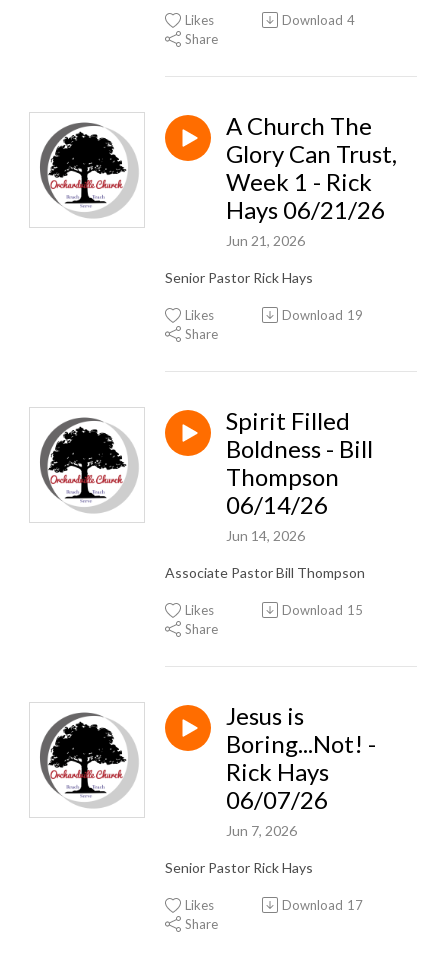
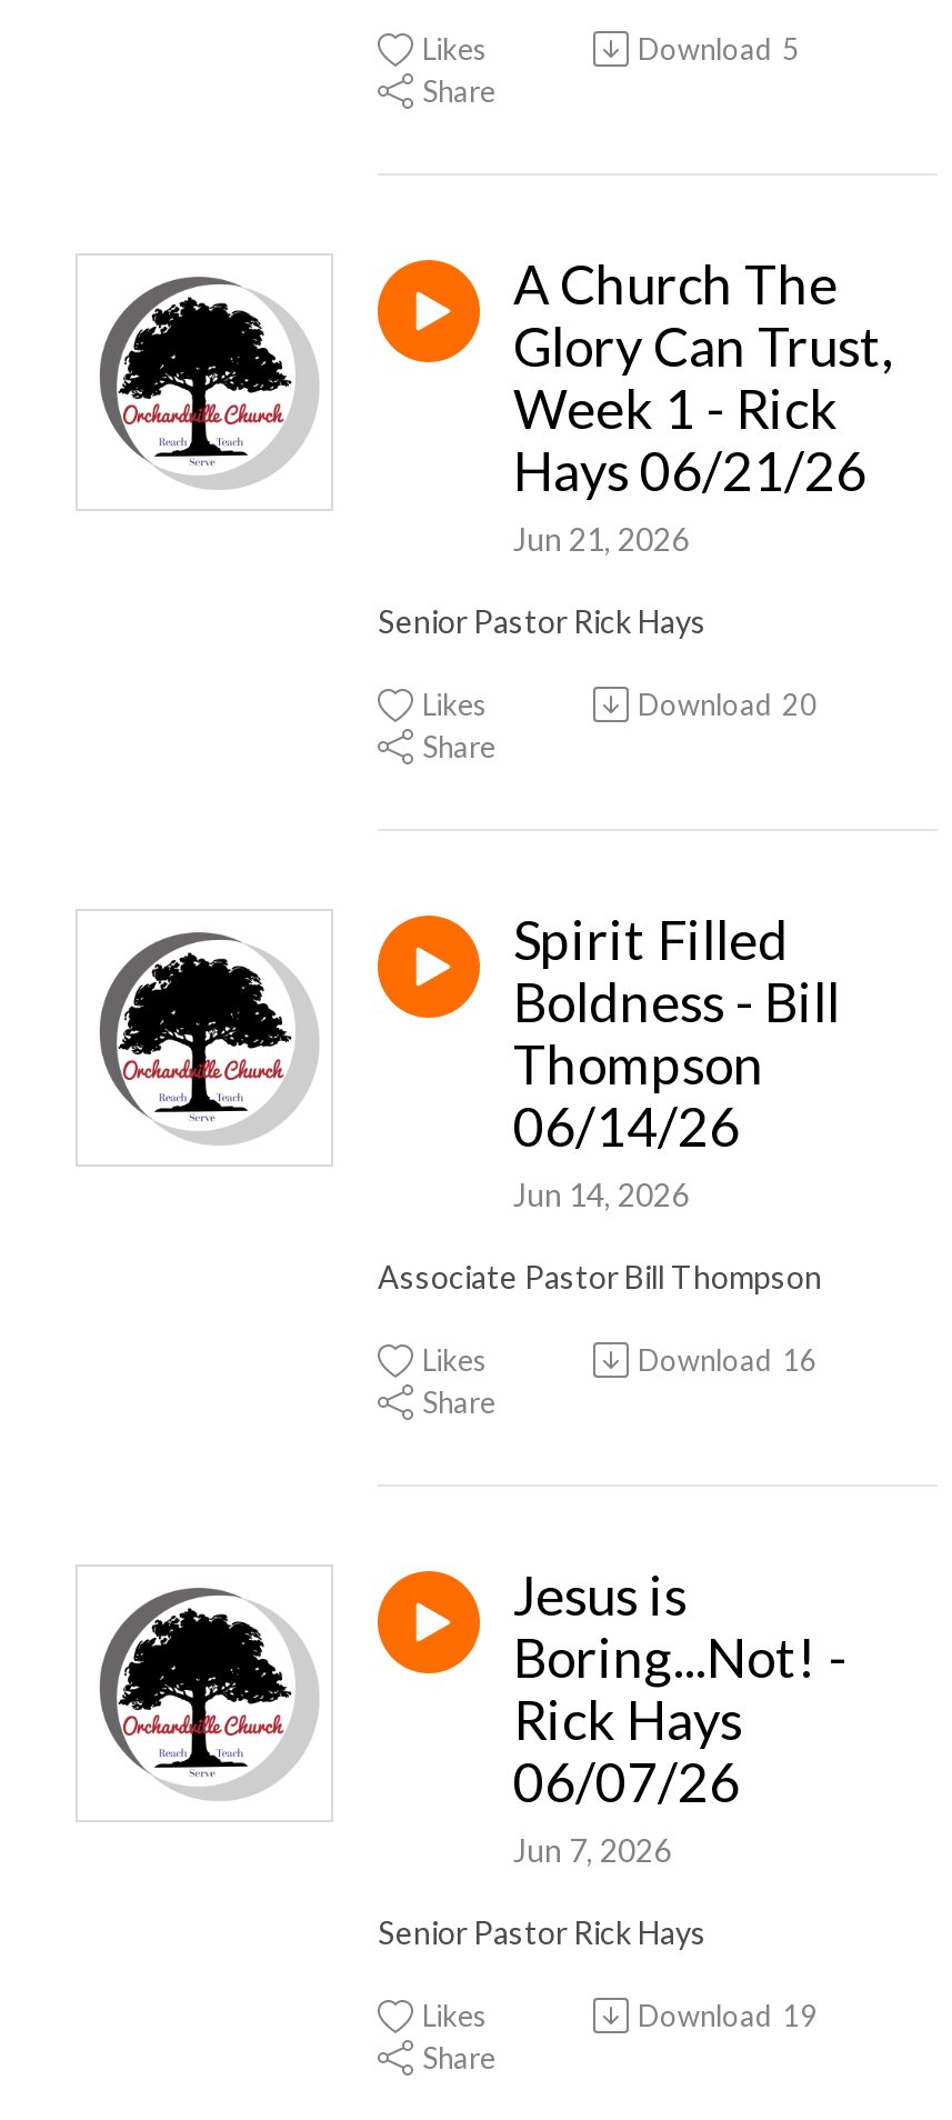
[282,12,355,28] Download 4 -> [638,31,800,66] Download 5
[282,307,363,323] Download 19 -> [638,686,818,722] Download 20
[282,602,363,618] Download 15 -> [638,1342,818,1377] Download 16
[282,897,363,913] Download 17 -> [638,1997,818,2033] Download 19

